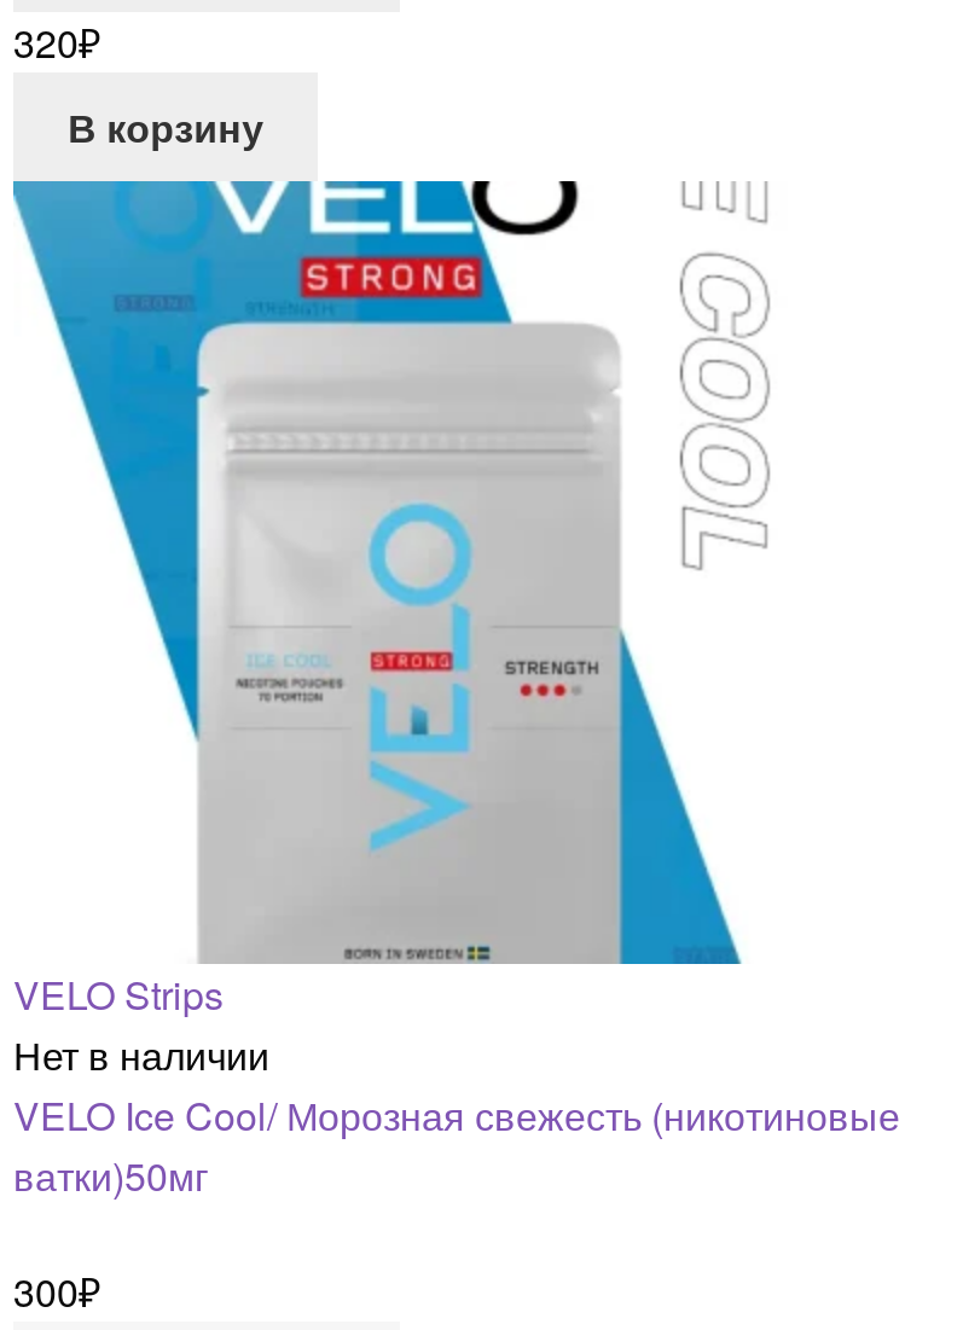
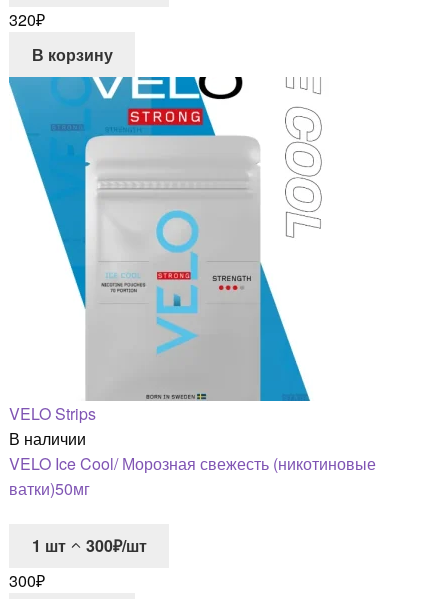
[13,1027,269,1082] Нет в наличии -> [9,427,86,450] В наличии
none -> [32,534,147,557] 1 шт | 300₽/шт

